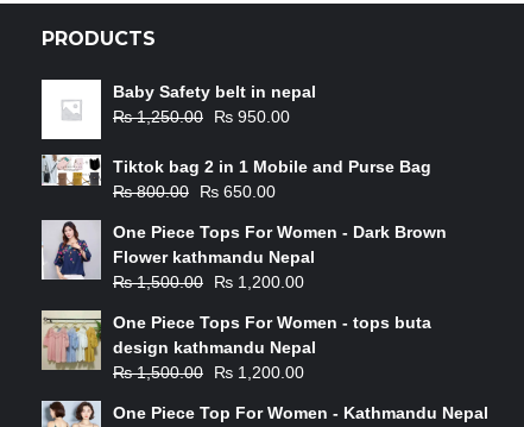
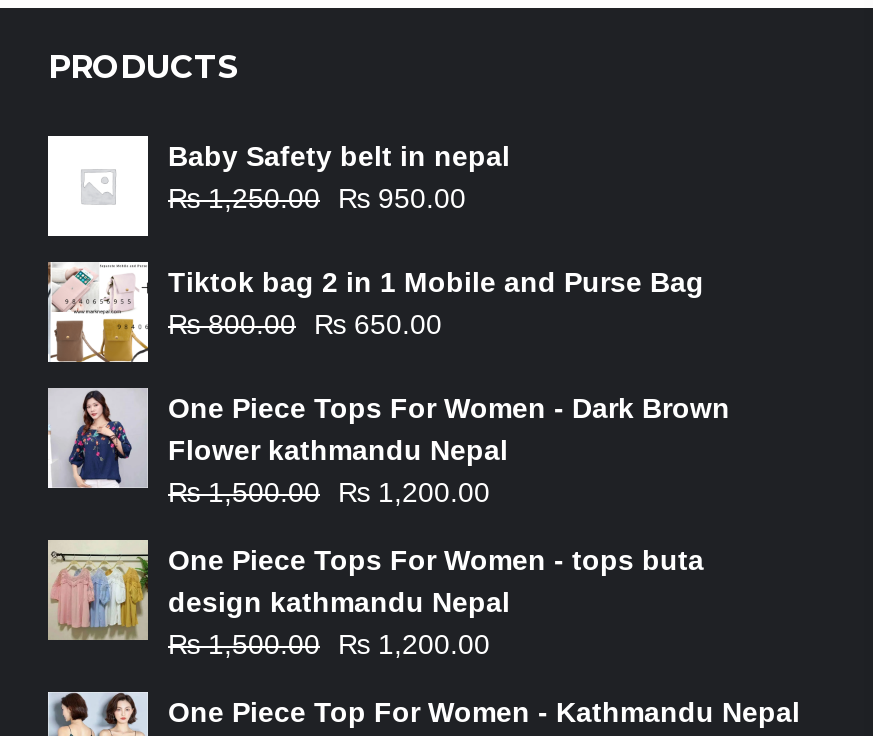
[40,153,101,205] [image] -> [46,262,150,364] [image]

